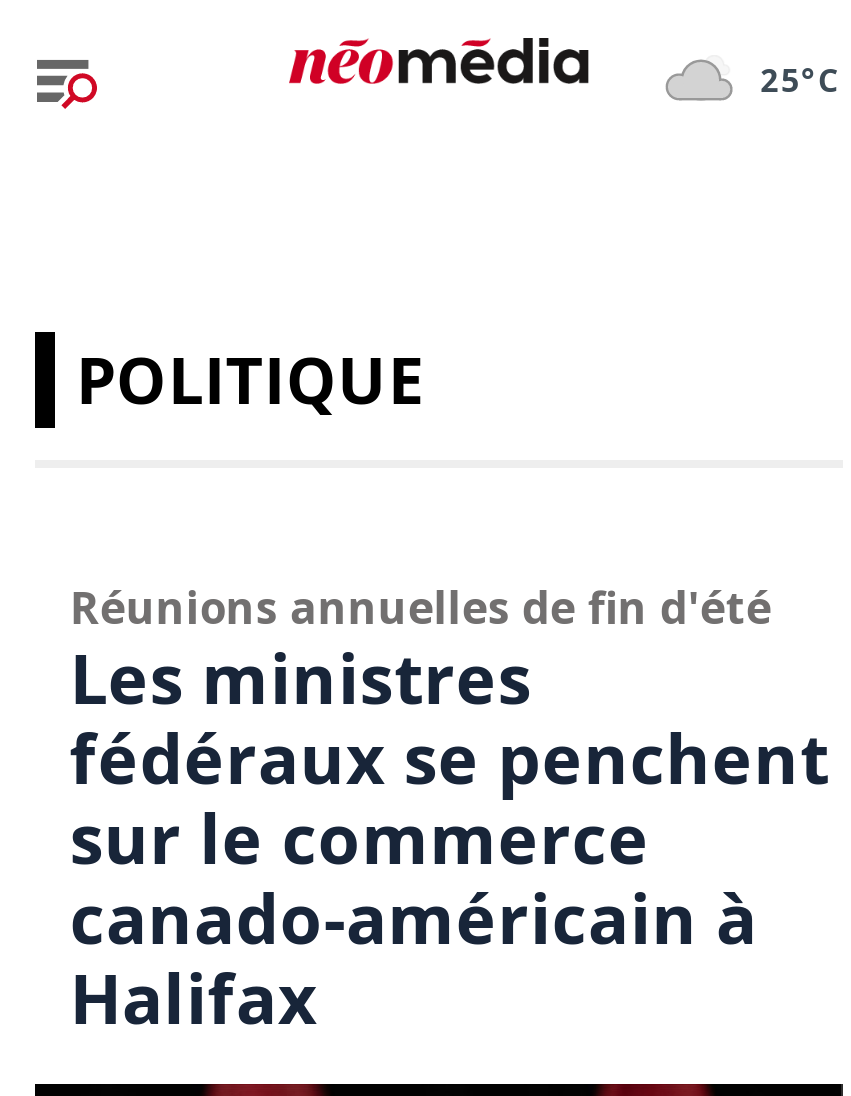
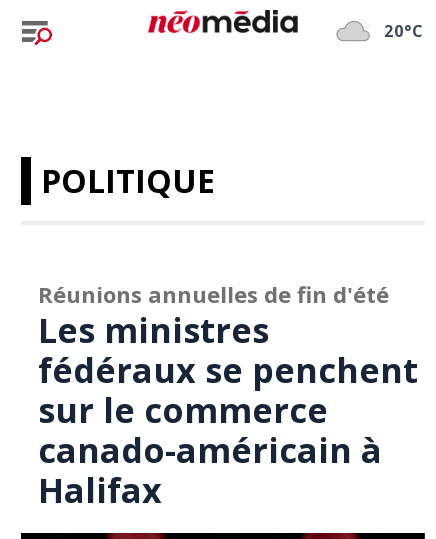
[761,57,842,101] 25°C -> [384,19,425,41] 20°C

